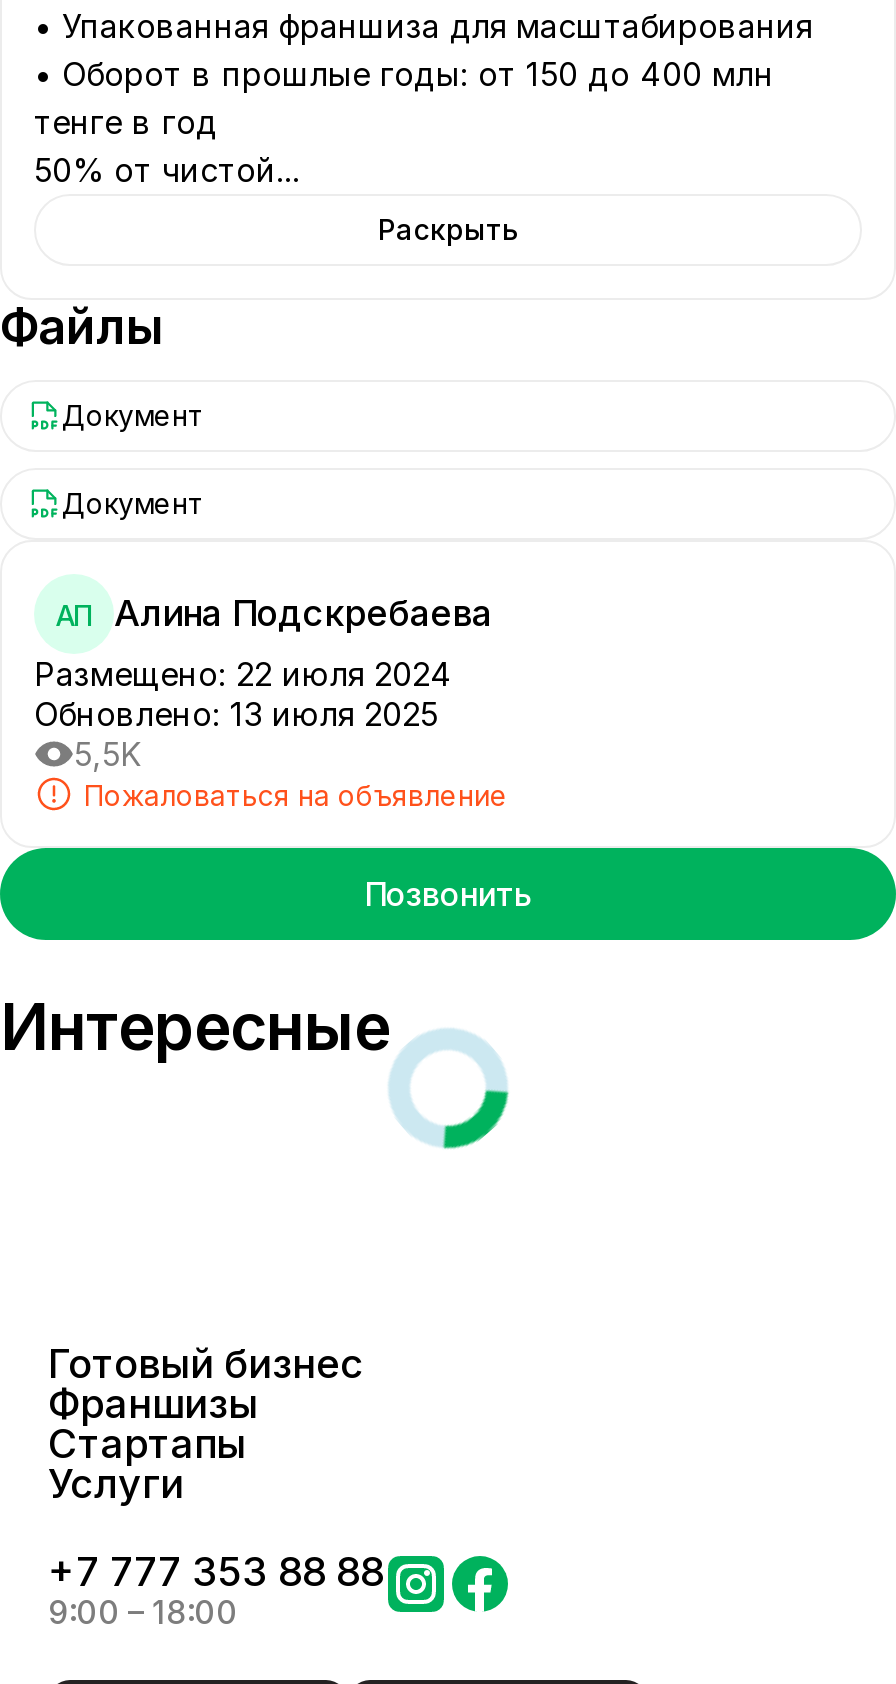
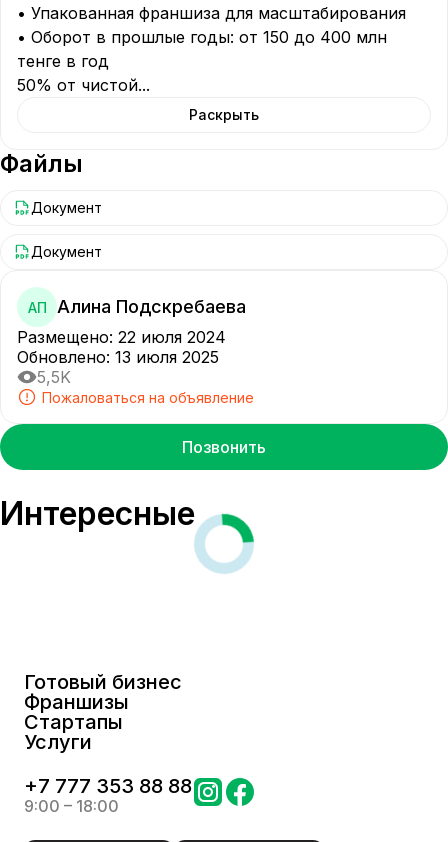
[442,1028,508,1150] [image] -> [221,513,254,574] [image]

